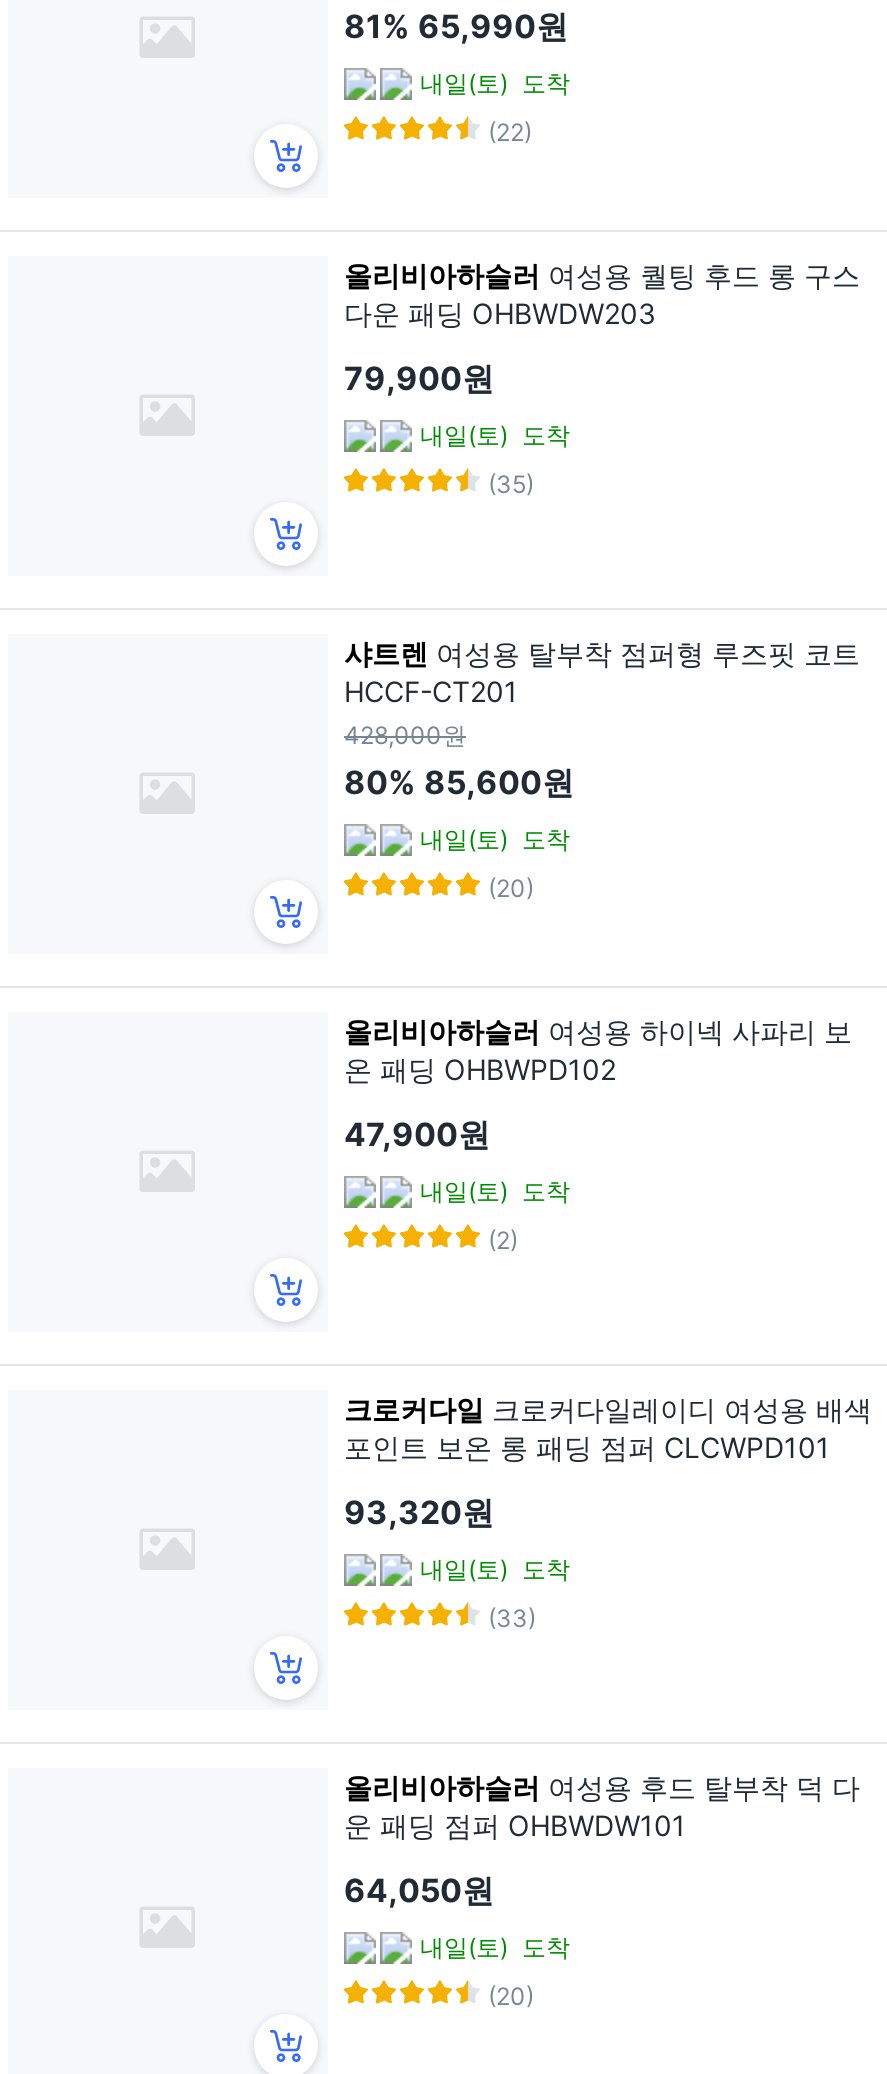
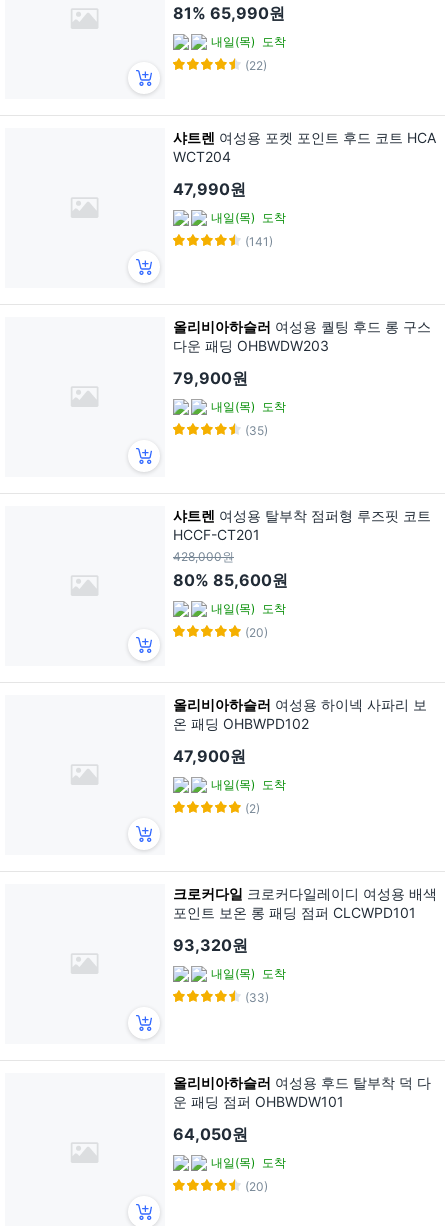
[420,67,570,97] 내일(토) 도착 -> [211,34,286,49] 내일(목) 도착
none -> [173,129,436,249] 샤트렌 여성용 포켓 포인트 후드 코트 HCA | WCT204 | 47,990원 | 내일(목) 도착 | (141)
[420,419,570,449] 내일(토) 도착 -> [211,399,286,414] 내일(목) 도착
[420,823,570,853] 내일(토) 도착 -> [211,601,286,616] 내일(목) 도착
[420,1175,570,1205] 내일(토) 도착 -> [211,777,286,792] 내일(목) 도착
[420,1553,570,1583] 내일(토) 도착 -> [211,966,286,981] 내일(목) 도착
[420,1931,570,1961] 내일(토) 도착 -> [211,1155,286,1170] 내일(목) 도착

